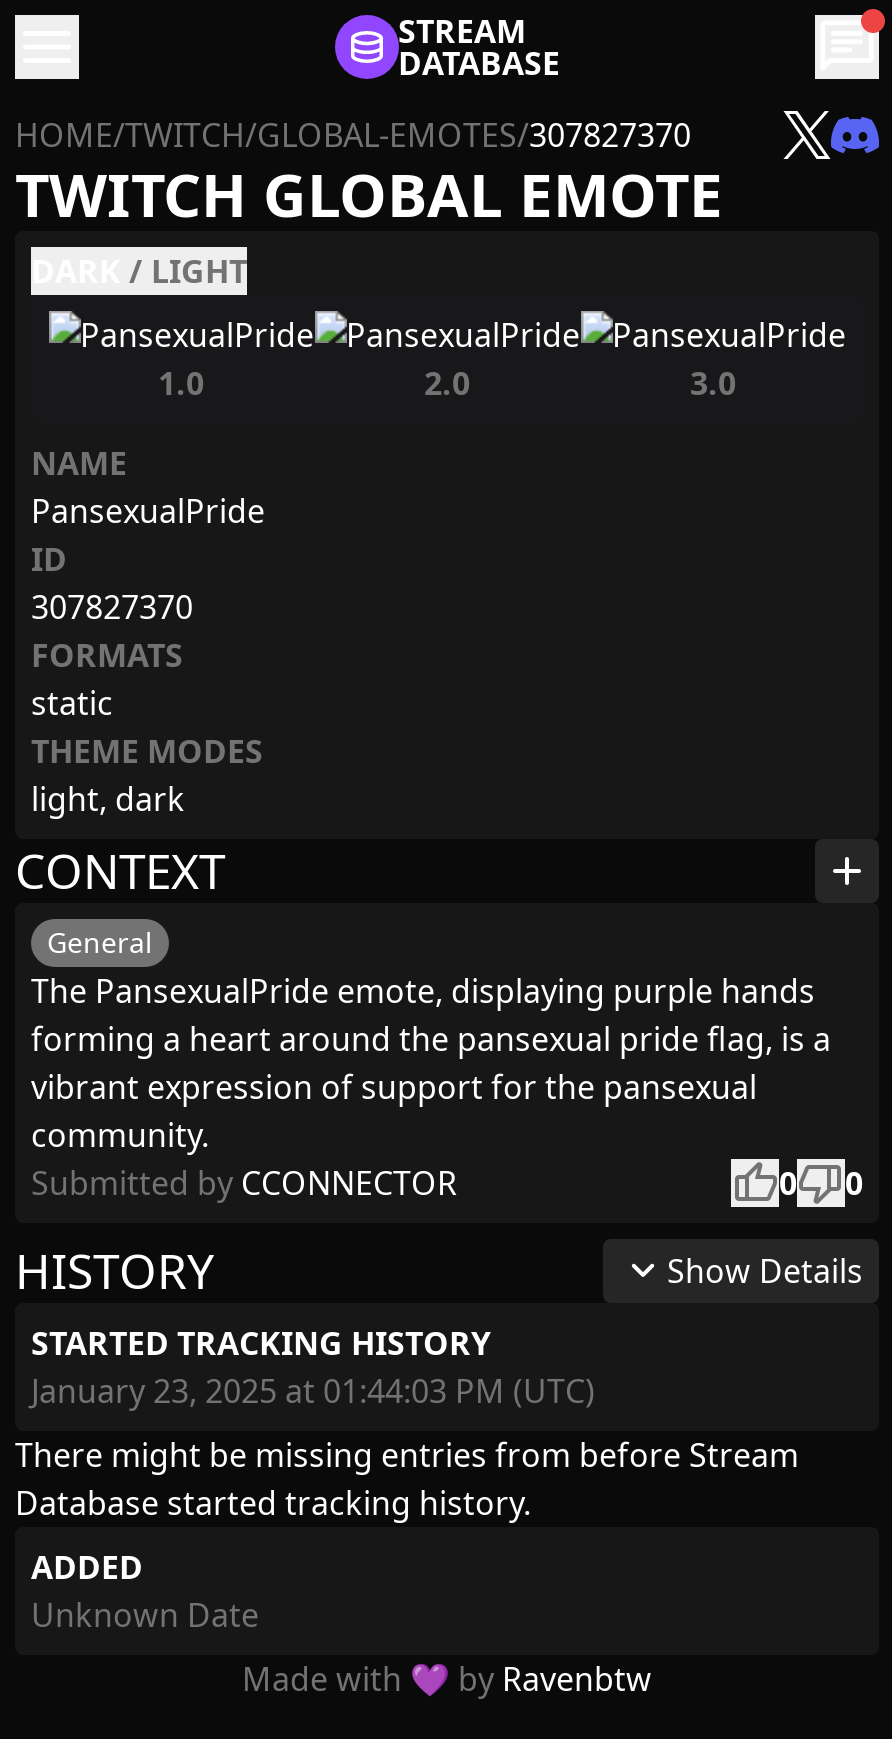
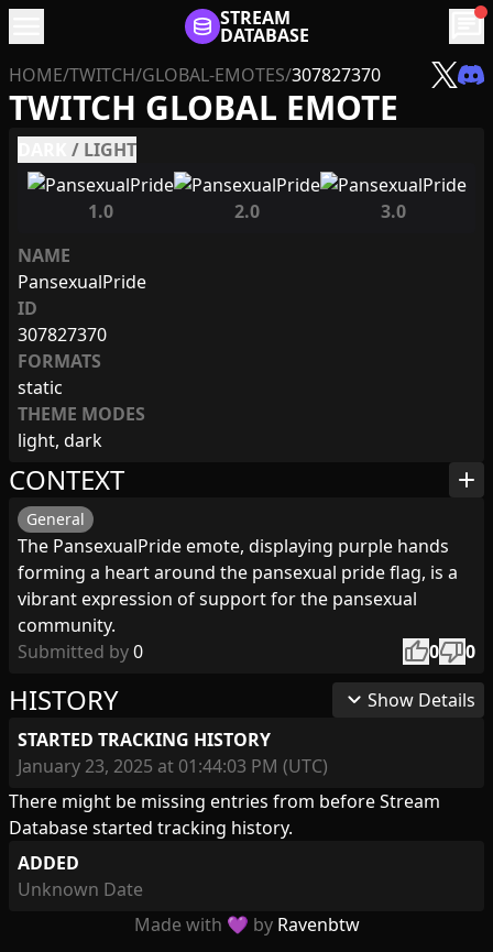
[31,1161,457,1205] Submitted by CCONNECTOR -> [18,639,129,664] Submitted by

